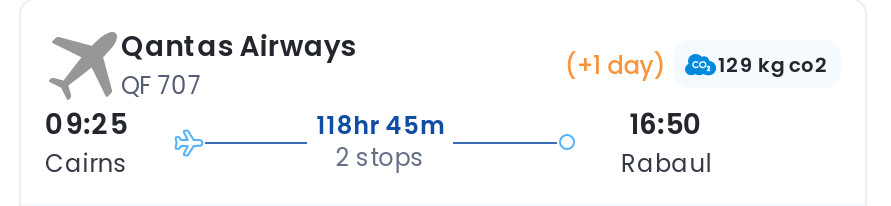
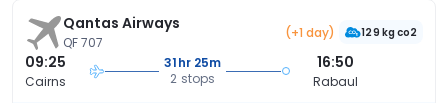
[317,108,444,142] 118hr 45m -> [164,54,221,71] 31hr 25m

